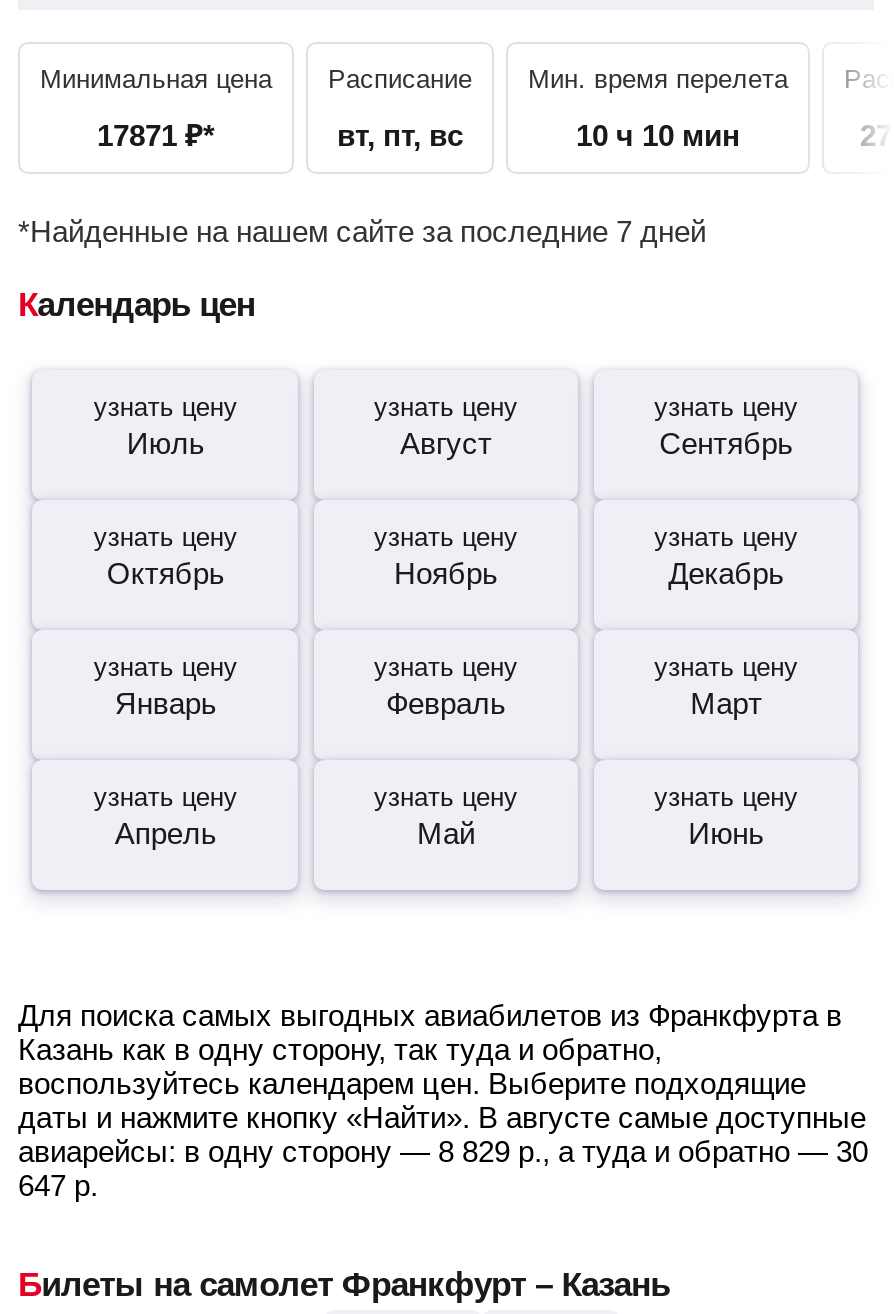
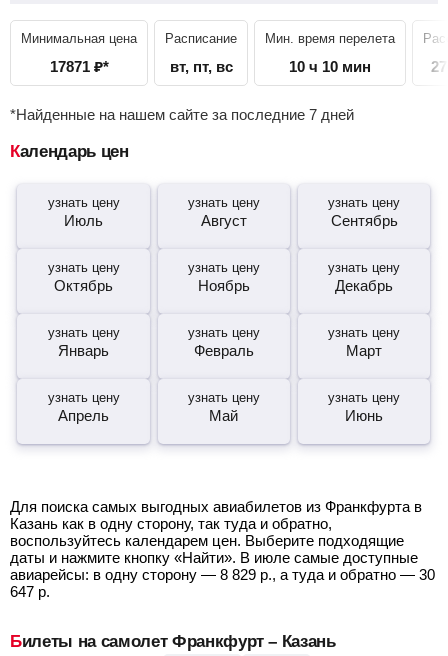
[18,1100,866,1134] даты и нажмите кнопку «Найти». В августе самые доступные -> [10,549,418,566] даты и нажмите кнопку «Найти». В июле самые доступные

